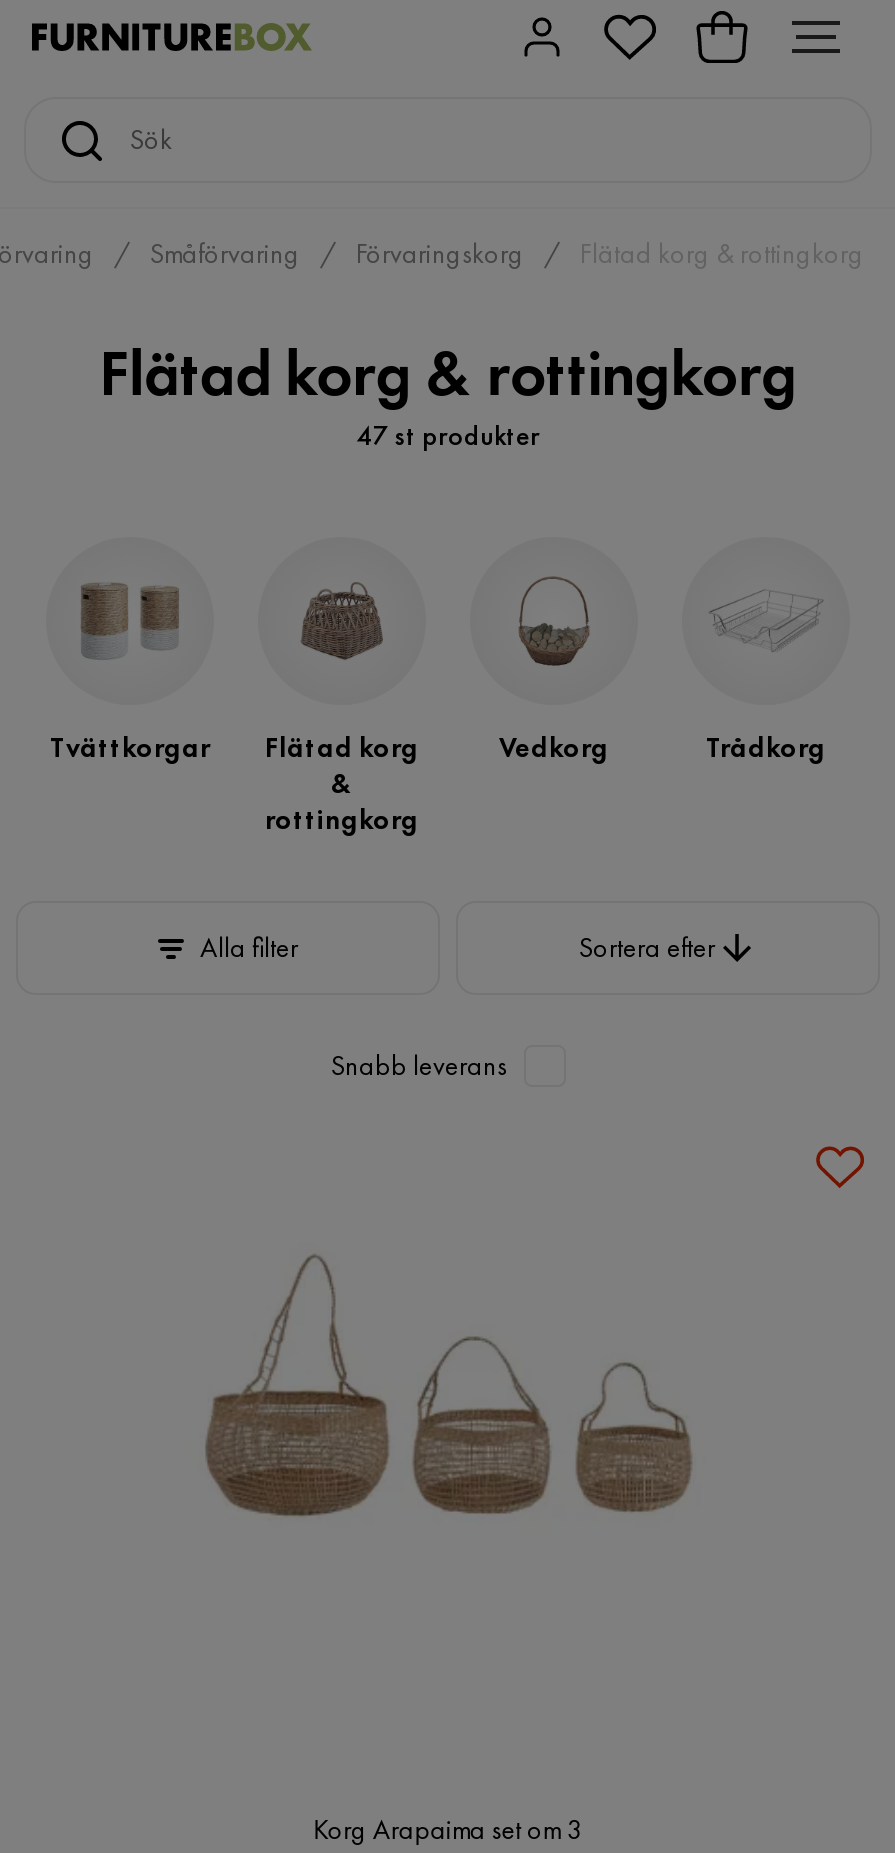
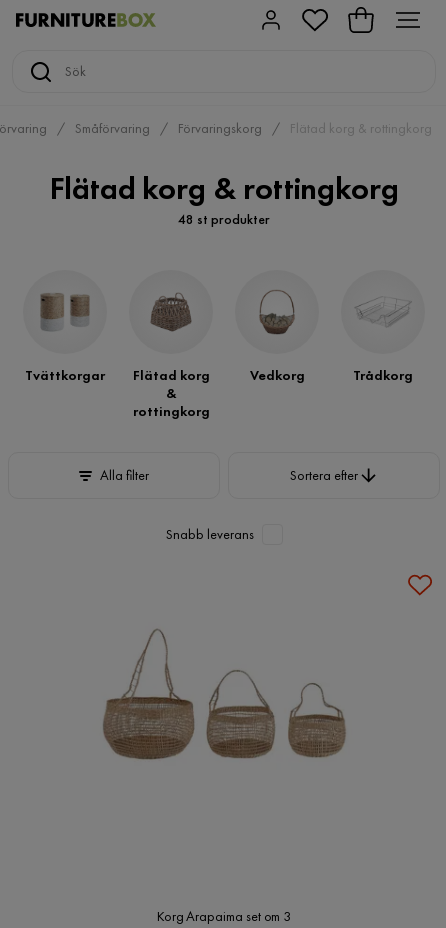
[356,417,540,453] 47 st produkter -> [178,210,270,228] 48 st produkter

